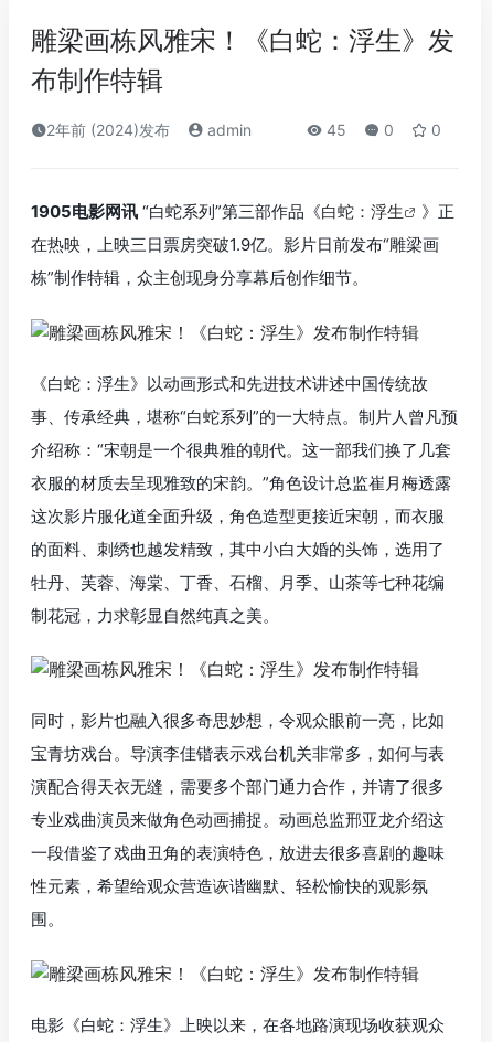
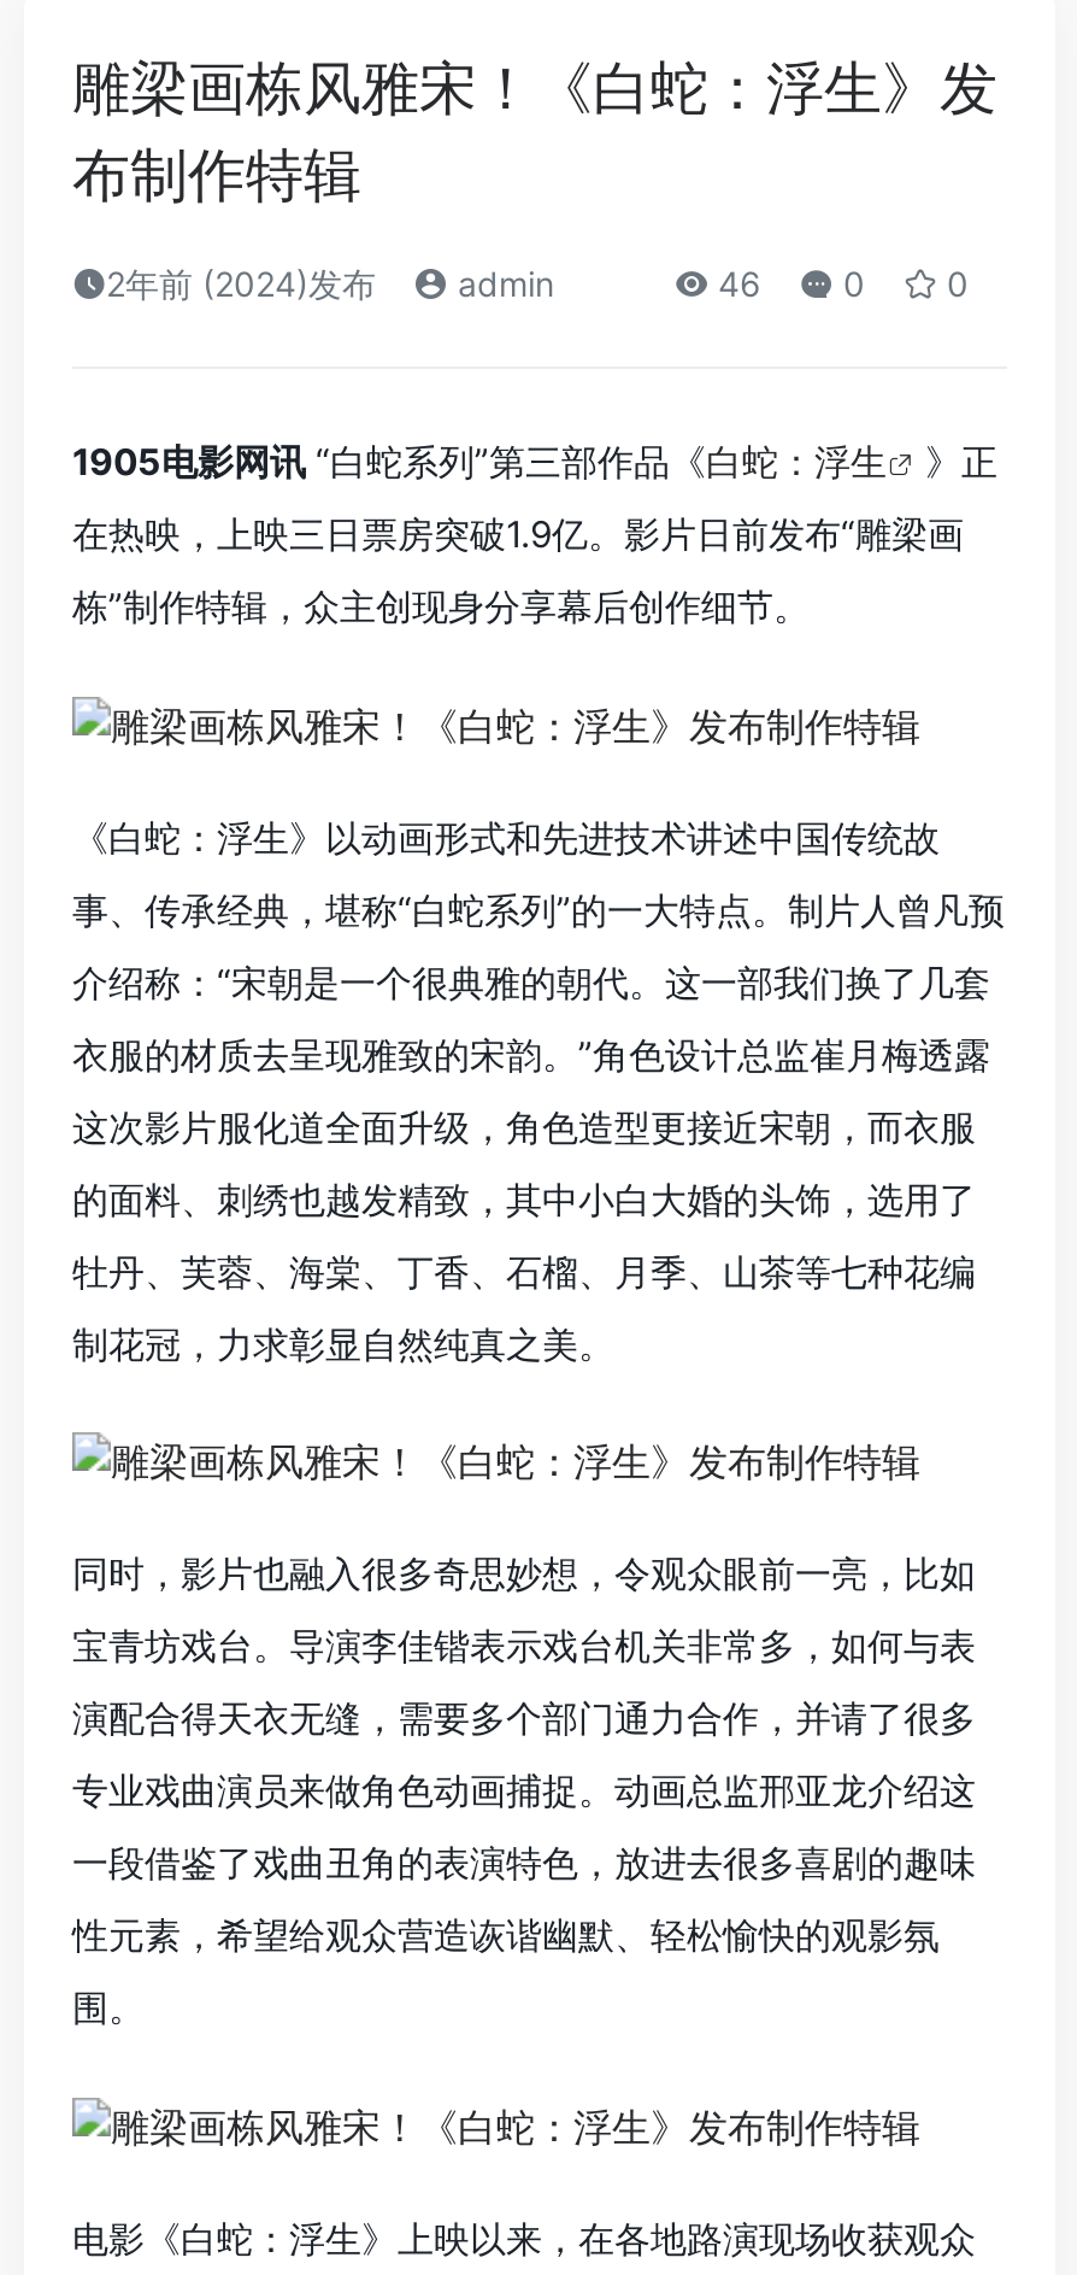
[322,120,441,139] 45 0 0 -> [708,263,969,304] 46 0 0

